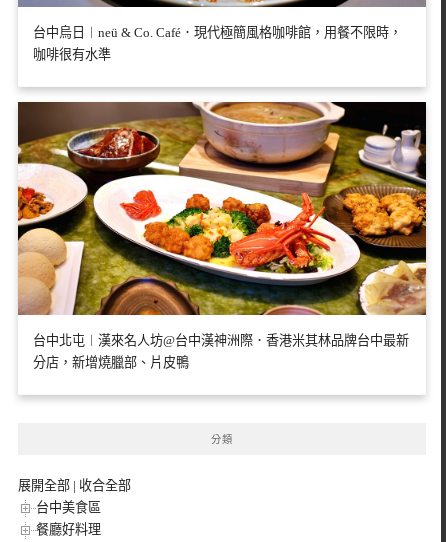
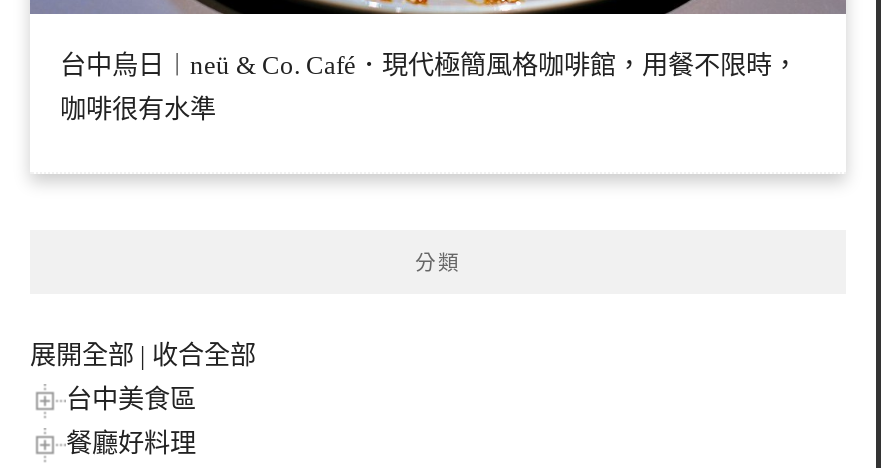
[17,101,427,370] [image] | 台中北屯︱漢來名人坊@台中漢神洲際．香港米其林品牌台中最新 | 分店，新增燒臘部、片皮鴨 -> none

